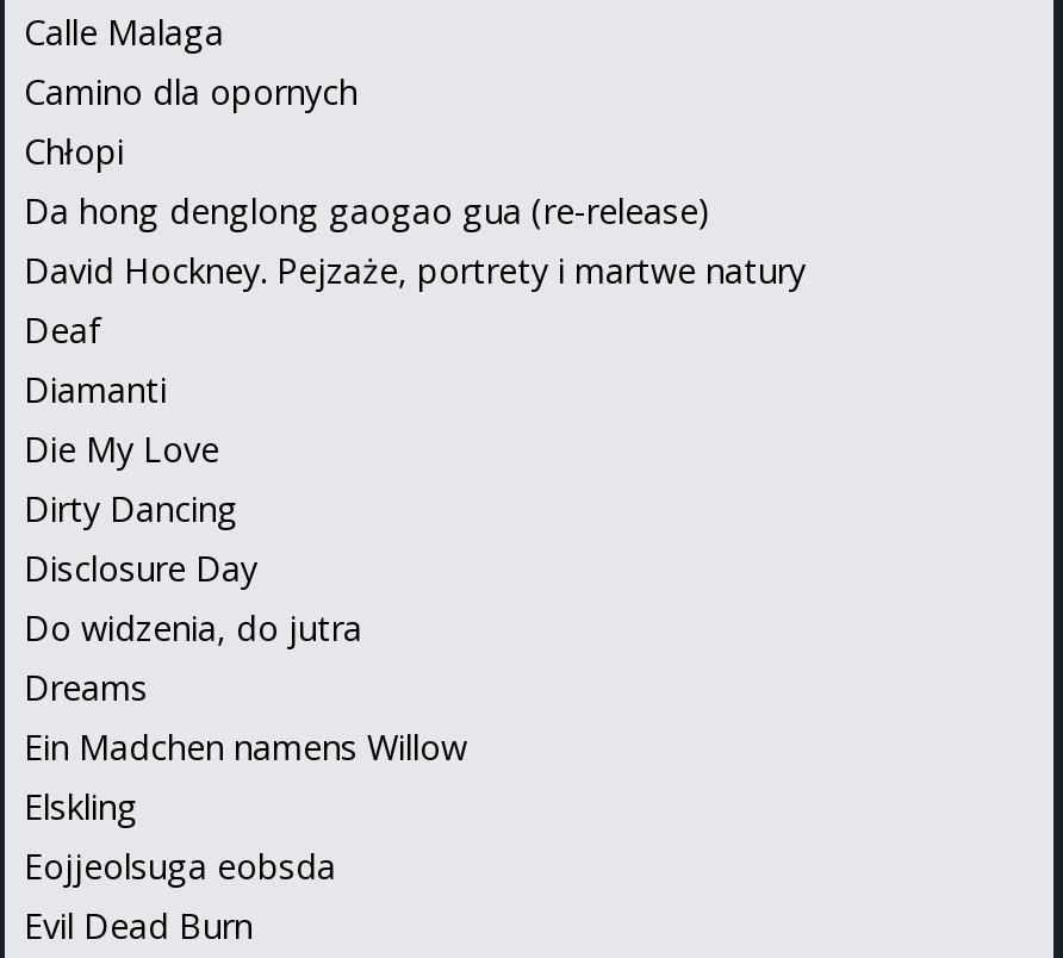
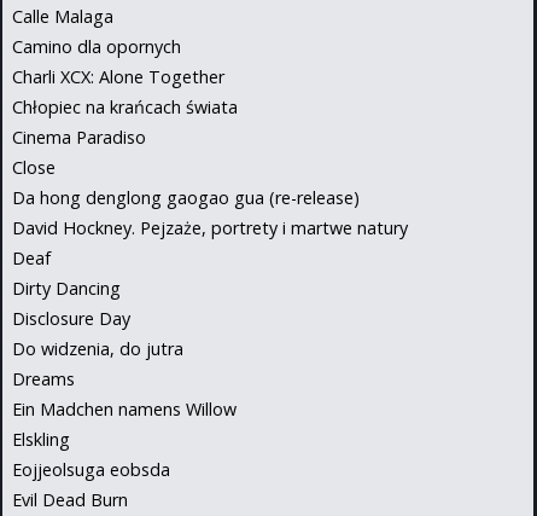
[24,127,124,173] Chłopi -> [12,65,238,178] Charli XCX: Alone Together | Chłopiec na krańcach świata | Cinema Paradiso | Close
moved [24,187,806,352] -> [12,185,408,269]: Da hong denglong gaogao gua (re-release) | David Hockney. Pejzaże, portrety i martwe natury | Deaf
[24,366,219,471] Diamanti | Die My Love -> none

